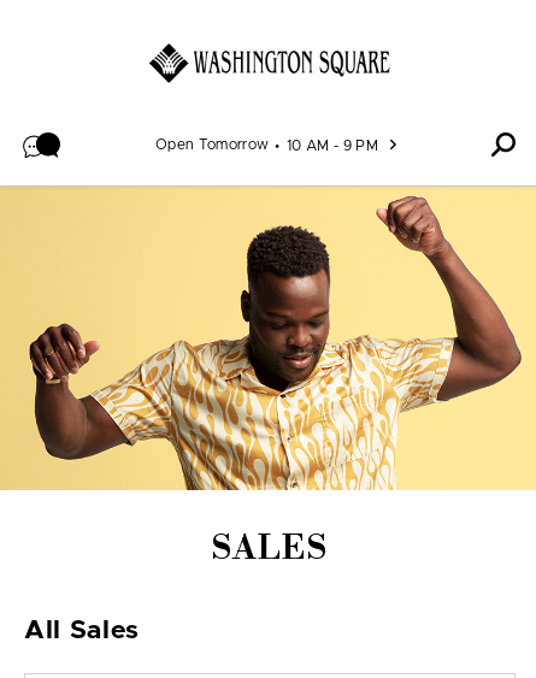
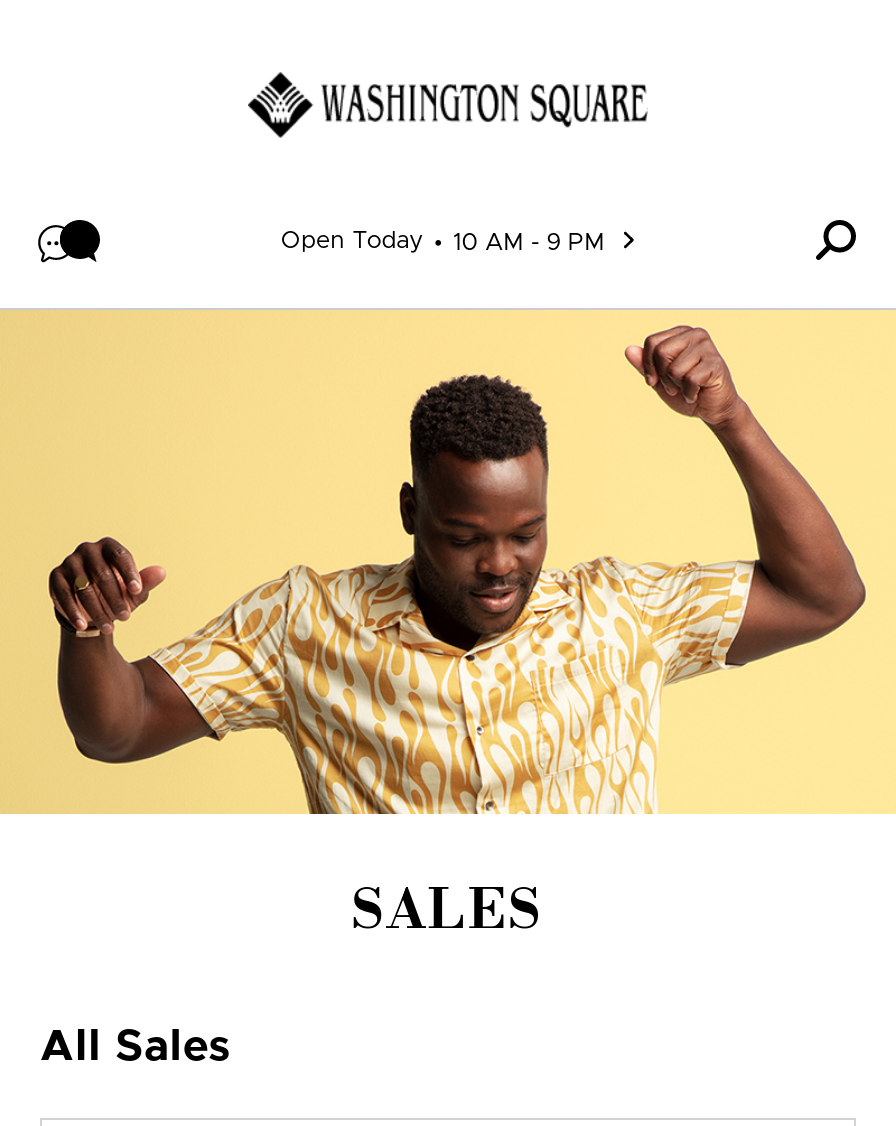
[155,137,269,151] Open Tomorrow -> [281,227,424,251] Open Today

